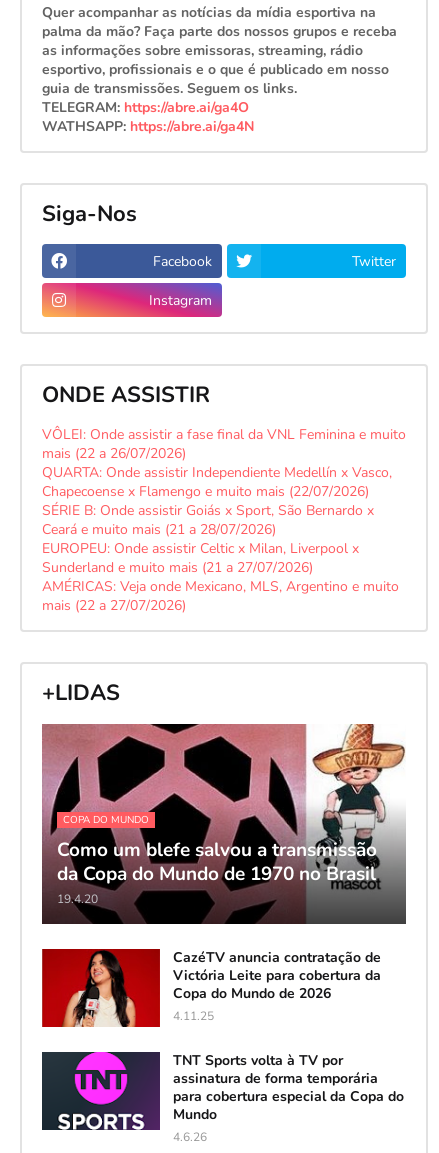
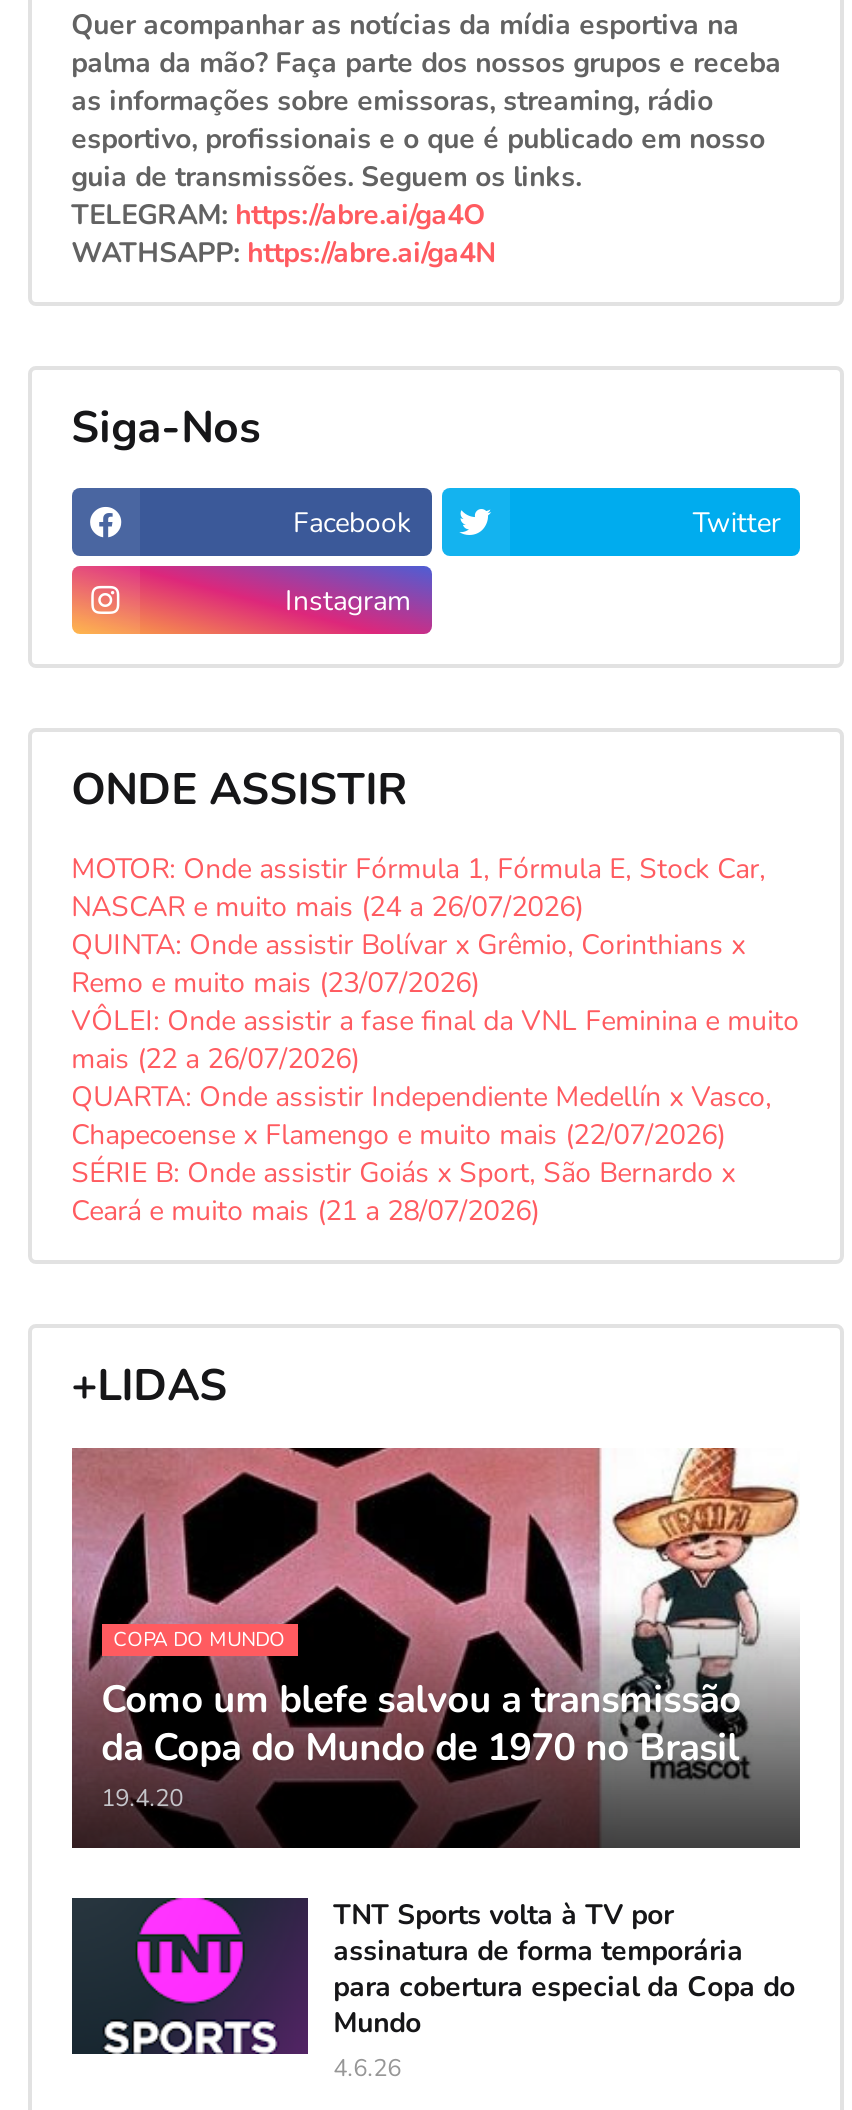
none -> [71,851,765,1003] MOTOR: Onde assistir Fórmula 1, Fórmula E, Stock Car, | NASCAR e muito mais (24 a 26/07/2026) | QUINTA: Onde assistir Bolívar x Grêmio, Corinthians x | Remo e muito mais (23/07/2026)
moved [42,425,406,539] -> [71,1003,799,1231]: VÔLEI: Onde assistir a fase final da VNL Feminina e muito | mais (22 a 26/07/2026) | QUARTA: Onde assistir Independiente Medellín x Vasco, | Chapecoense x Flamengo e muito mais (22/07/2026) | SÉRIE B: Onde assistir Goiás x Sport, São Bernardo x | Ceará e muito mais (21 a 28/07/2026)
[42,539,399,615] EUROPEU: Onde assistir Celtic x Milan, Liverpool x | Sunderland e muito mais (21 a 27/07/2026) | AMÉRICAS: Veja onde Mexicano, MLS, Argentino e muito | mais (22 a 27/07/2026) -> none
[41,947,381,1028] [image] | CazéTV anuncia contratação de | Victória Leite para cobertura da | Copa do Mundo de 2026 | 4.11.25 -> none

